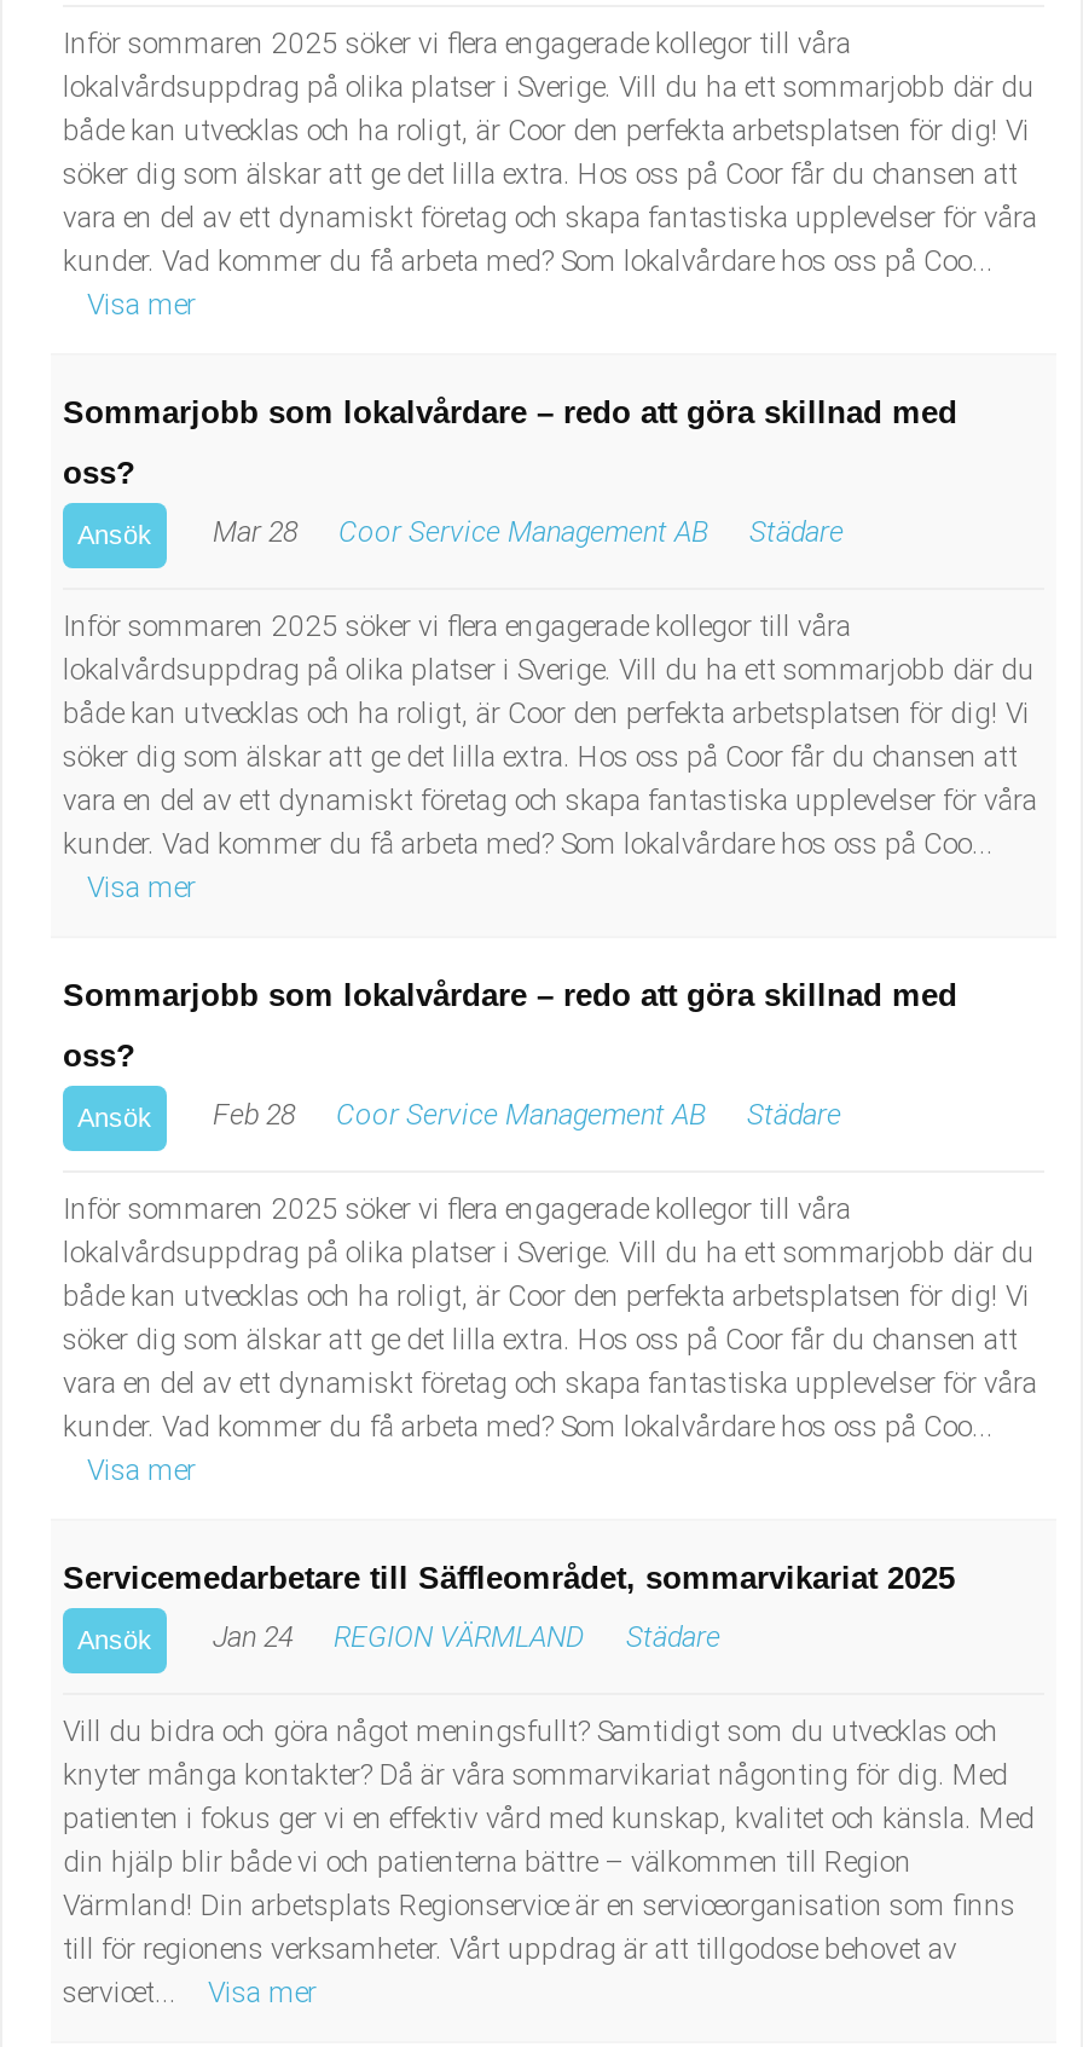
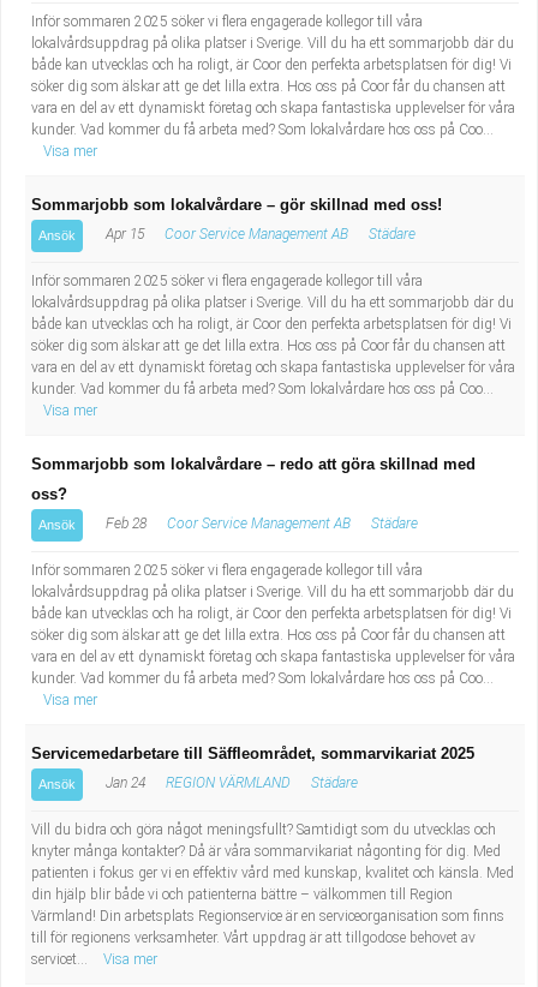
[63,394,957,491] Sommarjobb som lokalvårdare – redo att göra skillnad med | oss? -> [31,196,442,214] Sommarjobb som lokalvårdare – gör skillnad med oss!
[77,515,844,549] Ansök Mar 28 Coor Service Management AB Städare -> [38,226,416,243] Ansök Apr 15 Coor Service Management AB Städare

